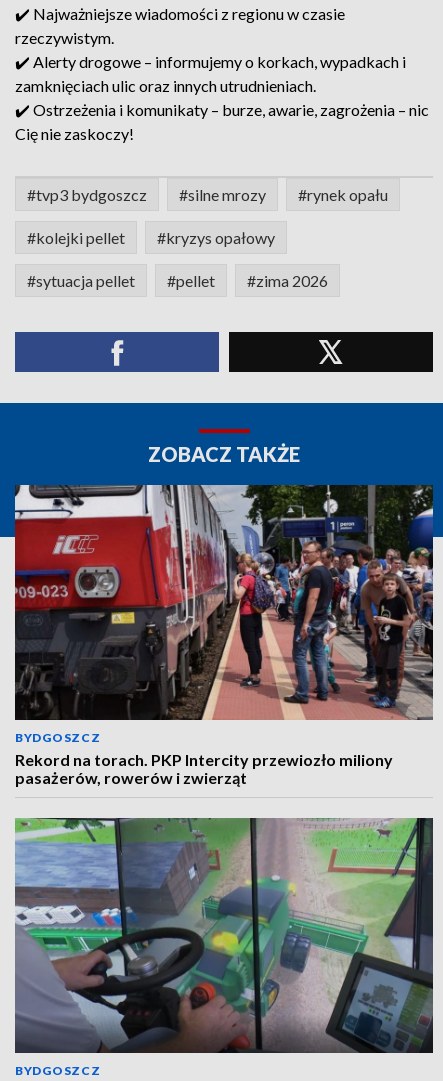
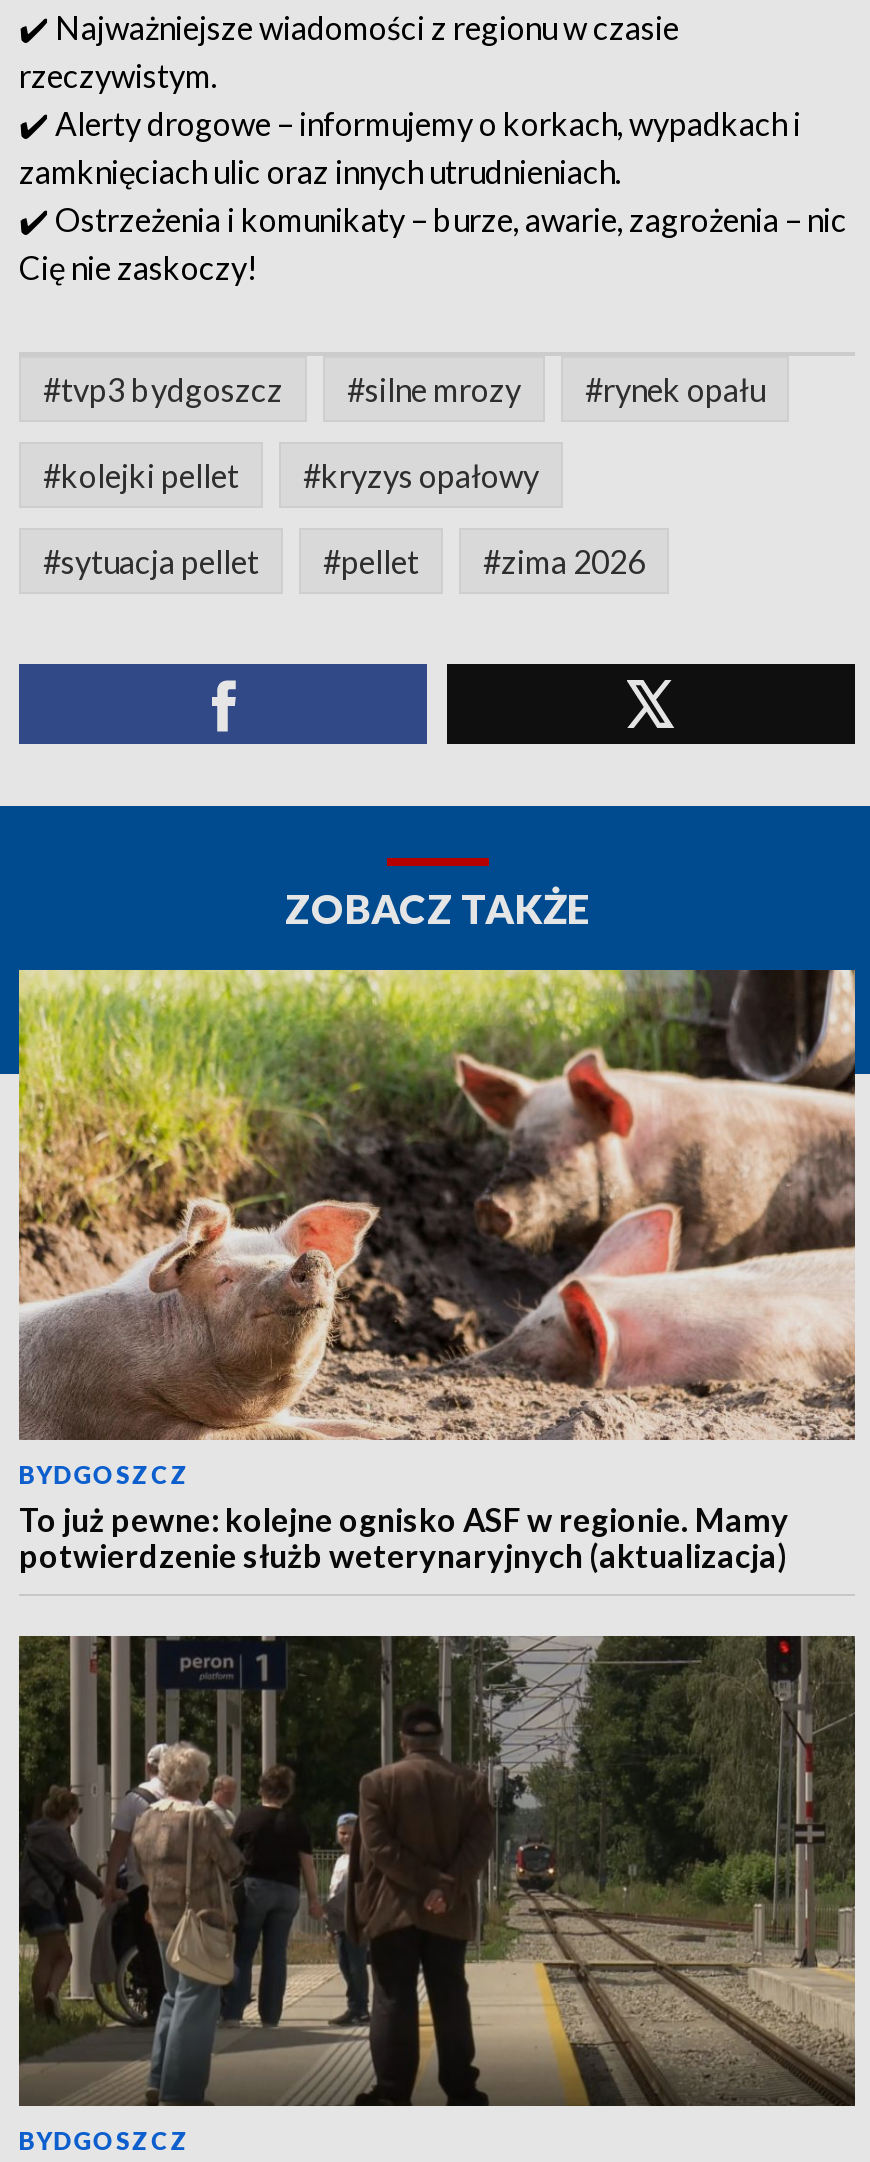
[14,484,434,787] [image] | Rekord na torach. PKP Intercity przewiozło miliony | pasażerów, rowerów i zwierząt -> [17,968,857,1574] [image] | To już pewne: kolejne ognisko ASF w regionie. Mamy | potwierdzenie służb weterynaryjnych (aktualizacja)
[14,817,434,1053] [image] -> [17,1634,857,2106] [image]

